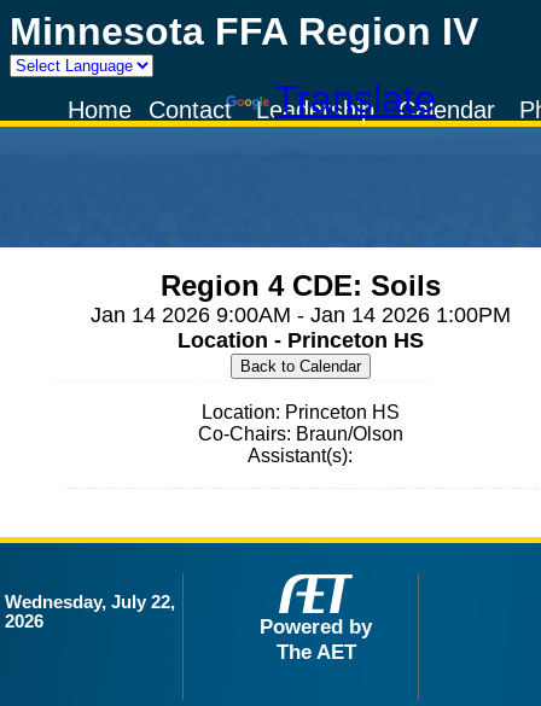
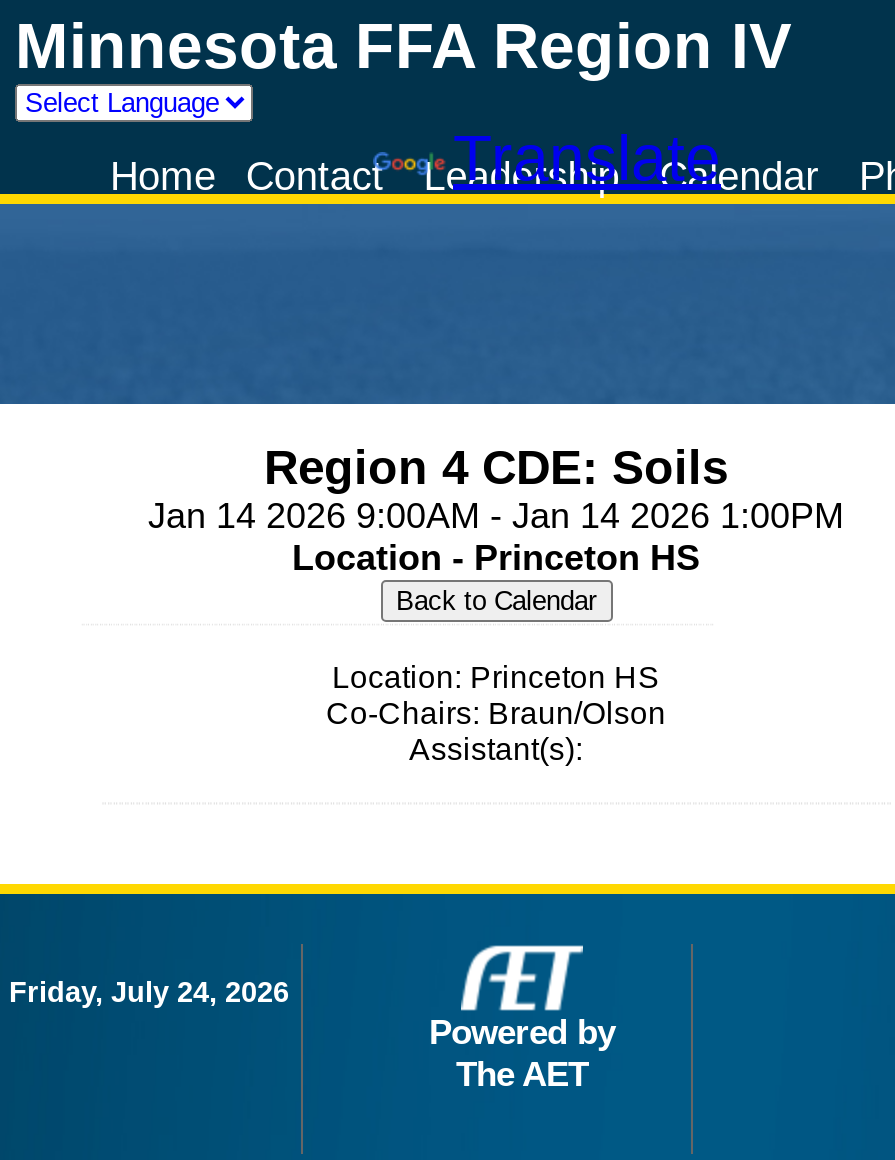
[5,593,175,631] Wednesday, July 22, | 2026 -> [9,976,289,1008] Friday, July 24, 2026

